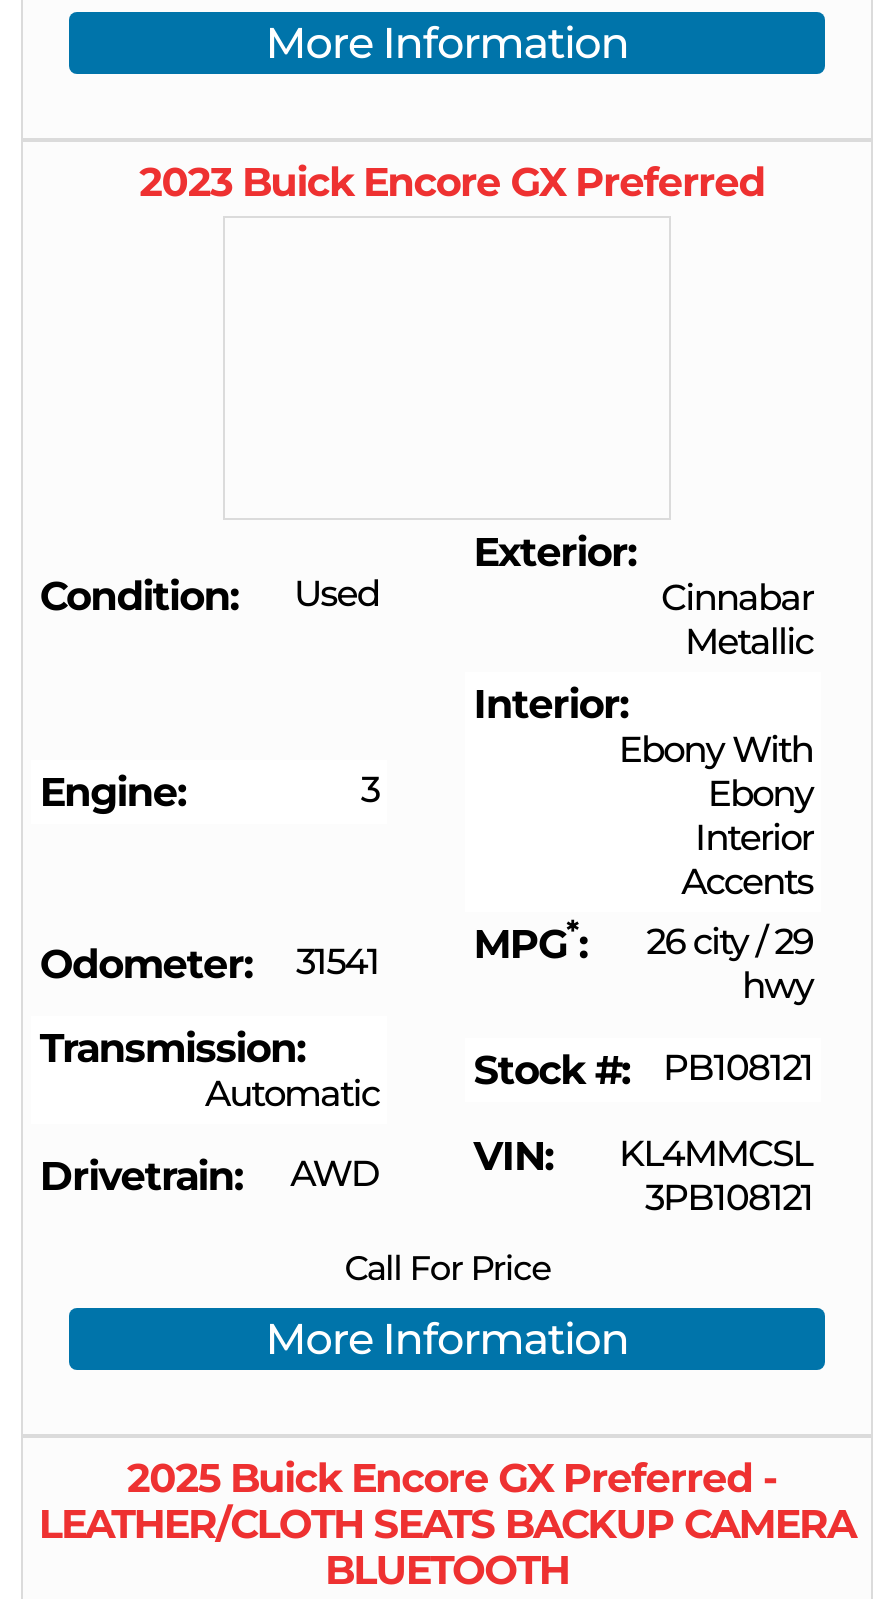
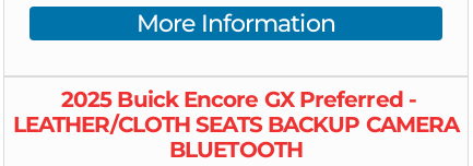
[139,158,765,206] 2023 Buick Encore GX Preferred -> none
[40,528,813,816] Exterior | Cinnabar | Metallic | Engine | 3 -> none
[40,572,379,620] Condition | Used -> none
[40,680,813,1364] Interior | Ebony With | Ebony | Interior | Accents | Odometer | 31541 | MPG* | 26 city/29 | hwy | Transmission | Automatic | Stock # | PB108121 | Drivetrain | AWD | VIN | KL4MMCSL | 3PB108121 | Call For Price | More Information -> none

